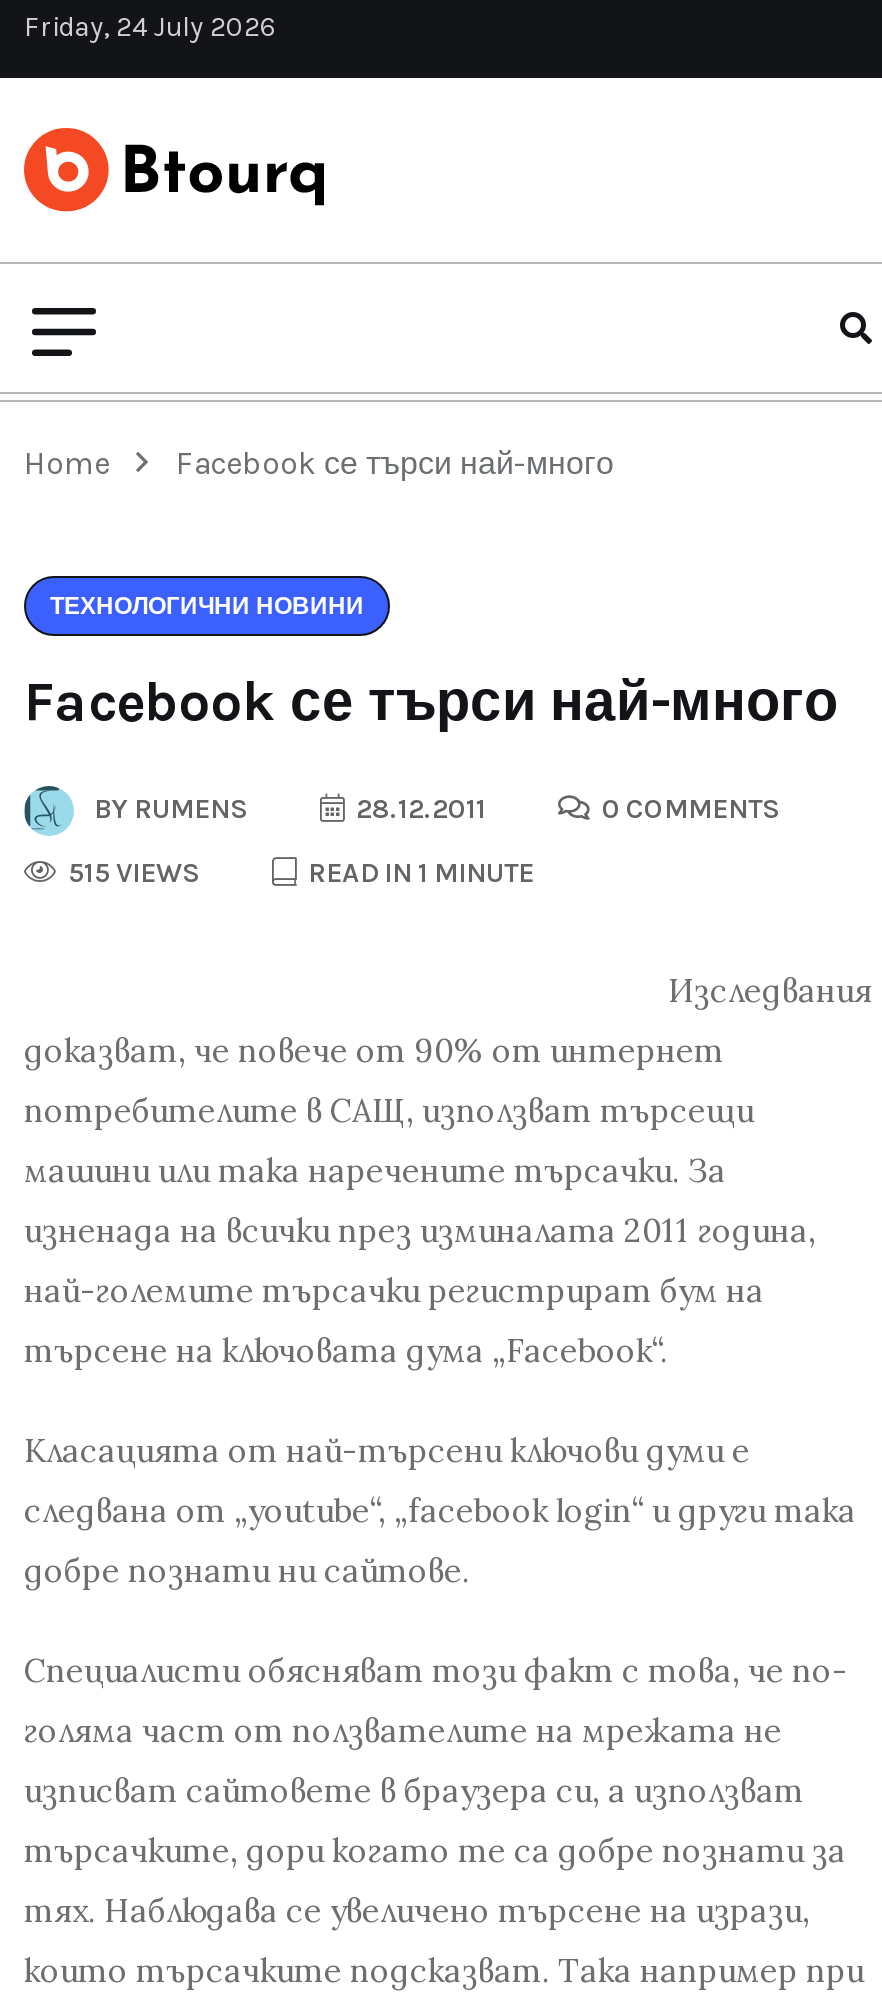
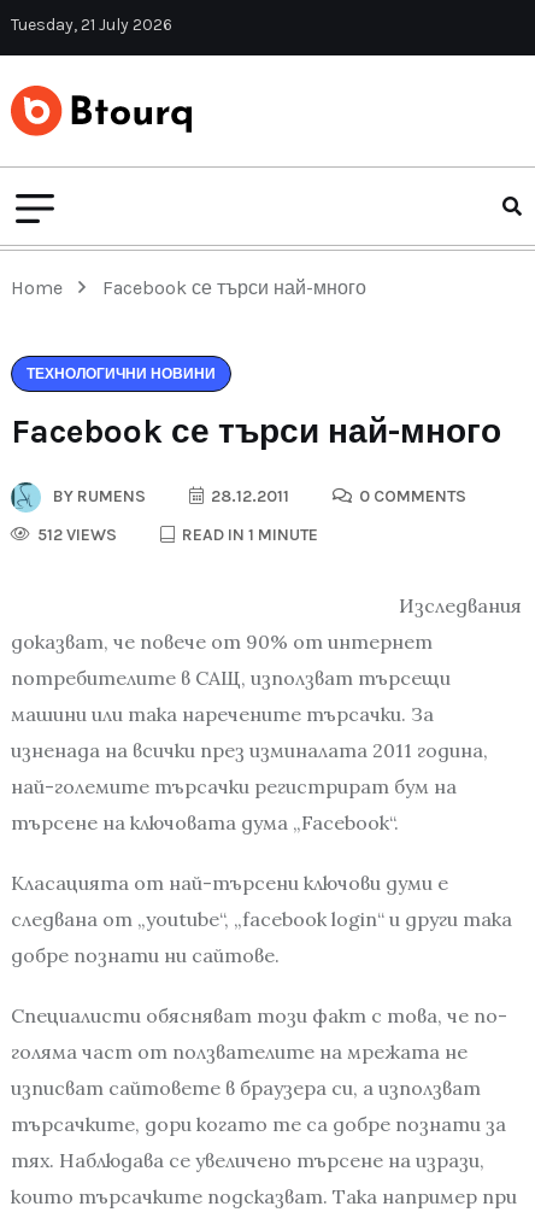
[24,10,276,44] Friday, 24 July 2026 -> [11,14,172,35] Tuesday, 21 July 2026
[62,857,200,891] 515 VIEWS -> [34,525,117,545] 512 VIEWS

